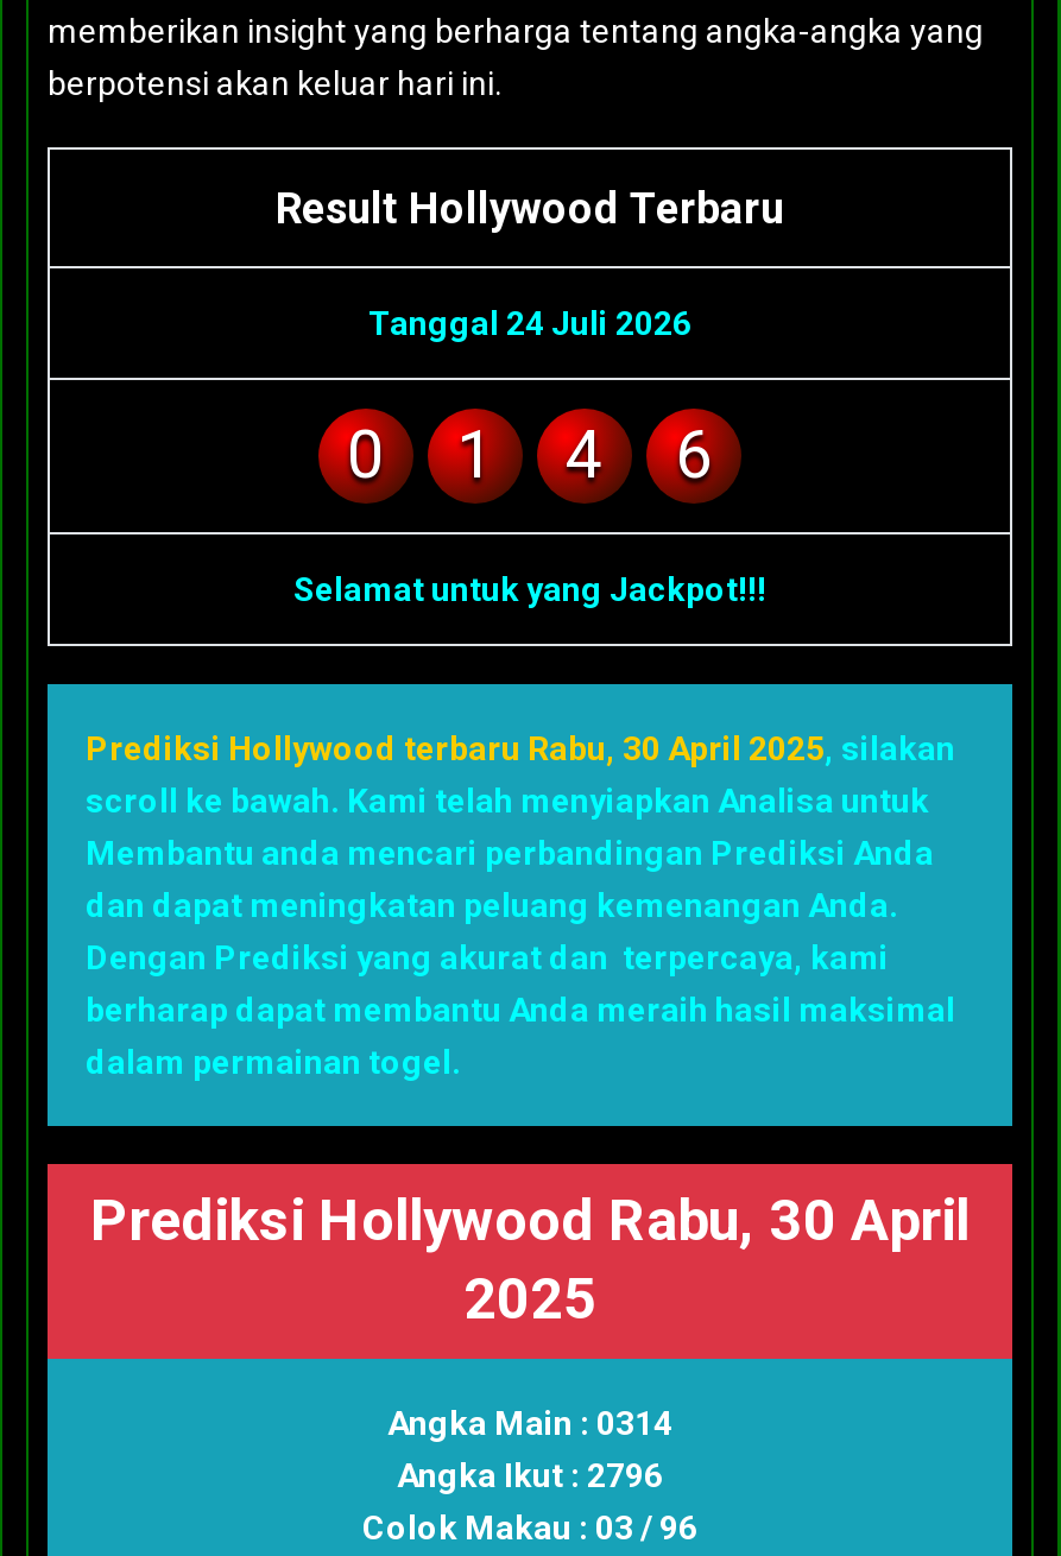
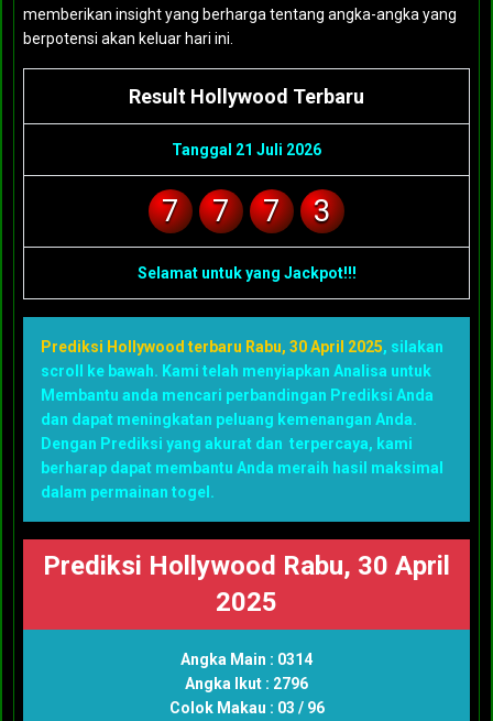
[368,303,691,341] Tanggal 24 Juli 2026 -> [172,140,321,158] Tanggal 21 Juli 2026
[347,415,385,493] 0 -> [162,192,179,228] 7
[456,415,494,493] 1 -> [212,192,230,228] 7
[566,415,604,493] 4 -> [263,192,281,228] 7
[675,415,713,493] 6 -> [314,192,331,228] 3

